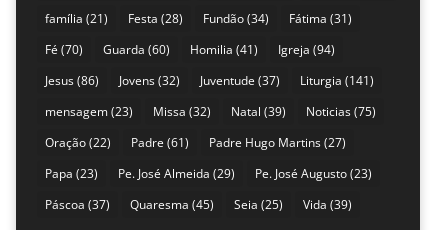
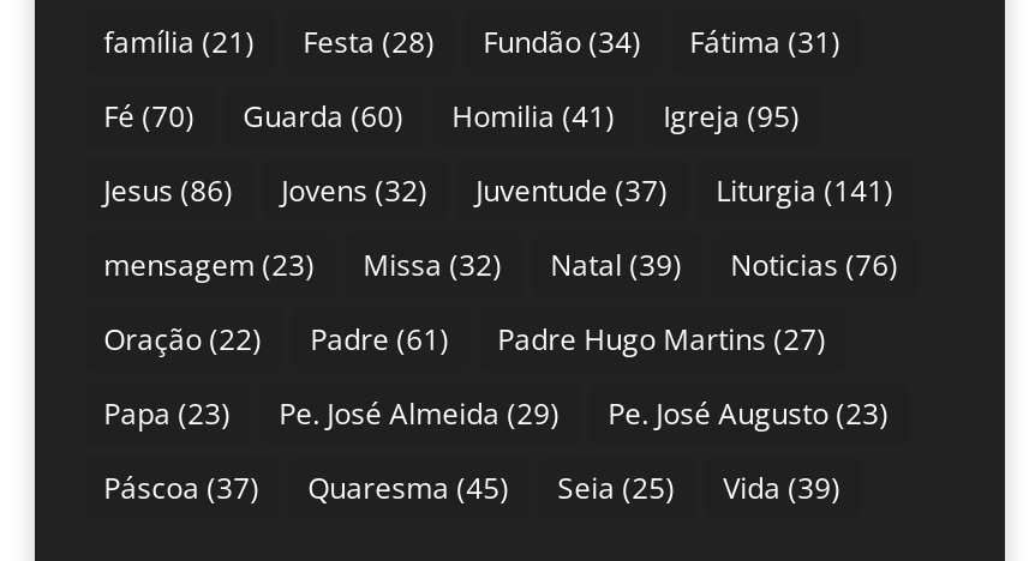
[45,41,335,58] Fé (70) Guarda (60) Homilia (41) Igreja (94) -> [104,96,800,137] Fé (70) Guarda (60) Homilia (41) Igreja (95)
[45,103,376,120] mensagem (23) Missa (32) Natal (39) Noticias (75) -> [104,245,898,285] mensagem (23) Missa (32) Natal (39) Noticias (76)

